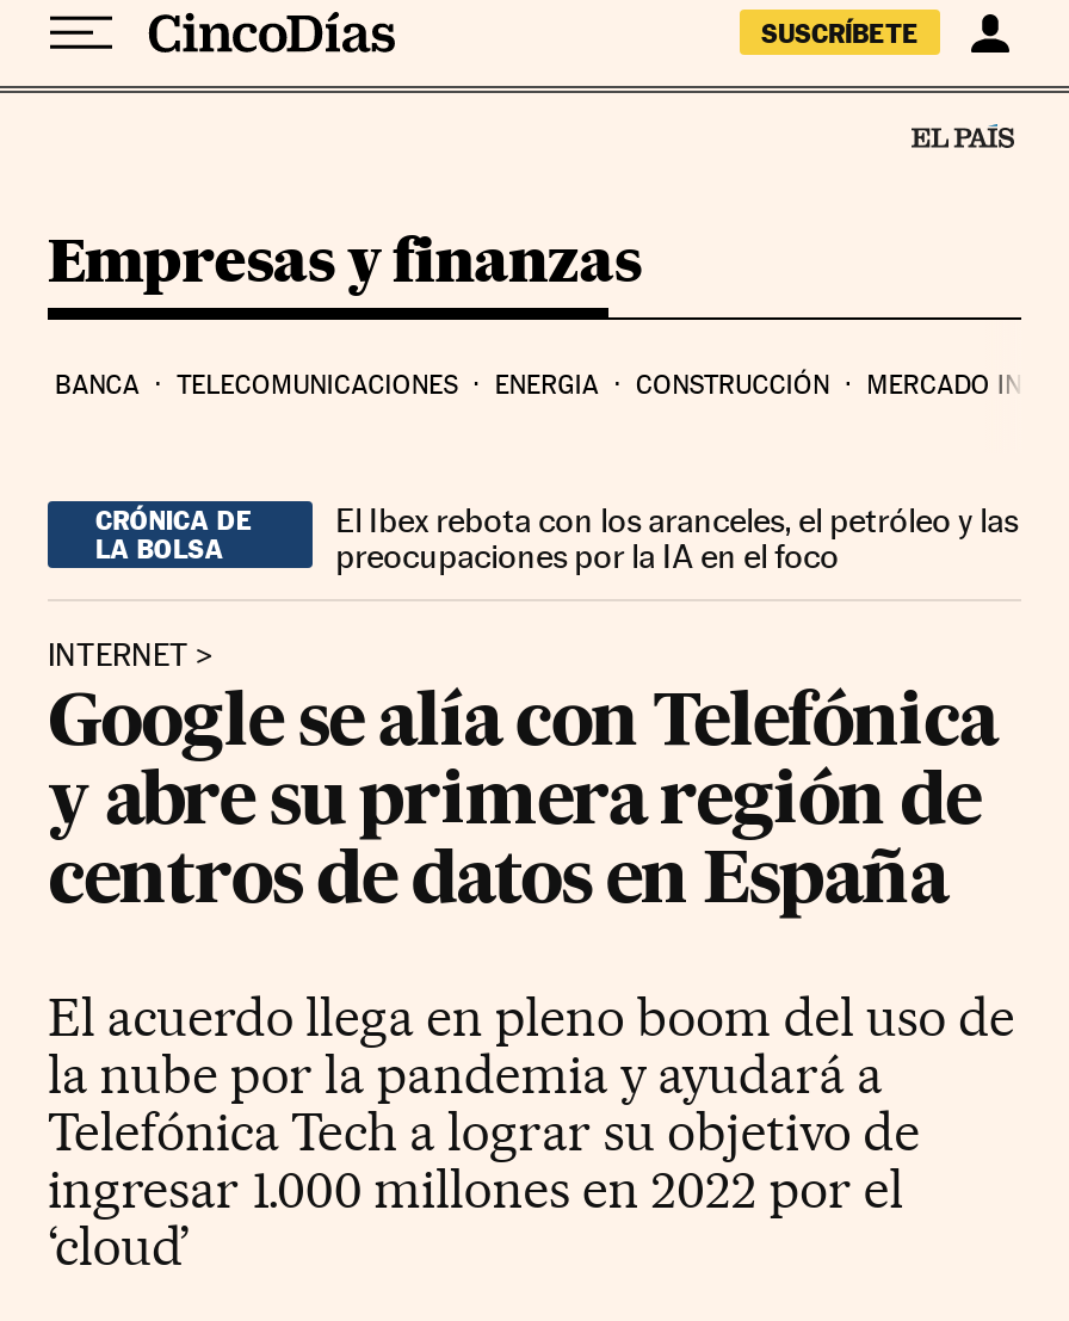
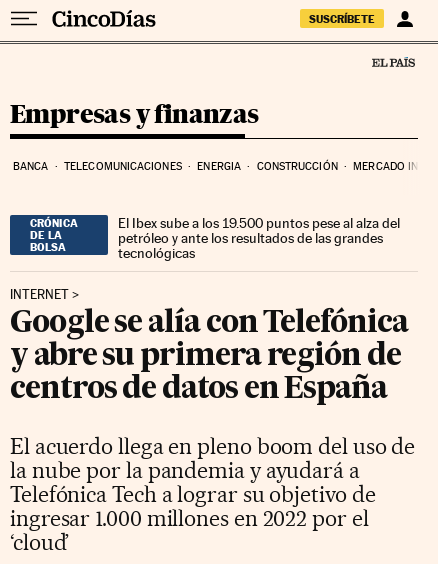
[335,500,1018,574] El Ibex rebota con los aranceles, el petróleo y las | preocupaciones por la IA en el foco -> [118,215,400,261] El Ibex sube a los 19.500 puntos pese al alza del | petróleo y ante los resultados de las grandes | tecnológicas

